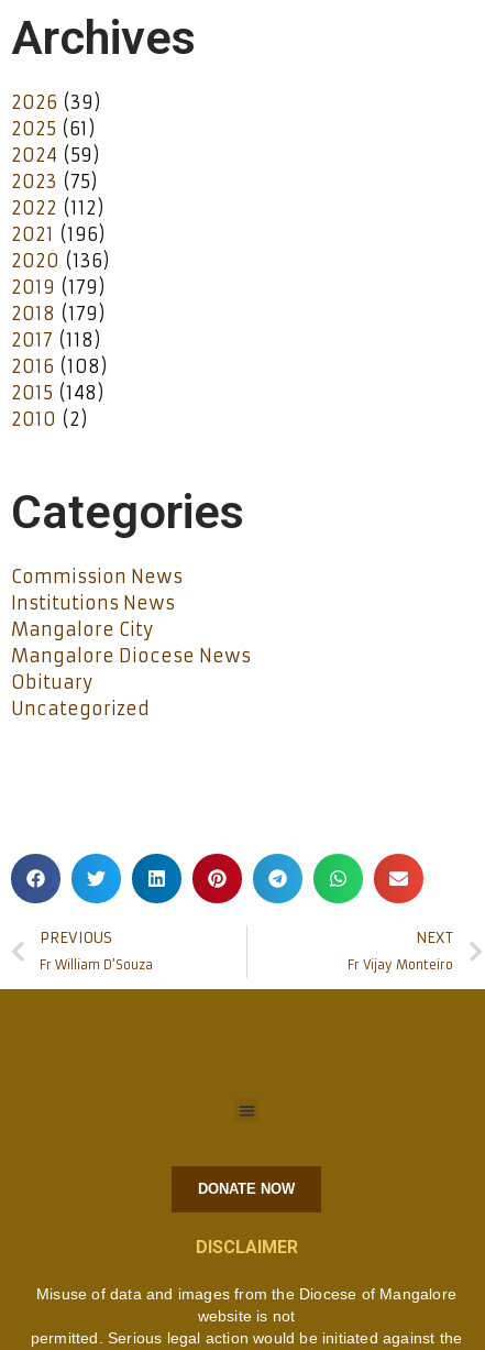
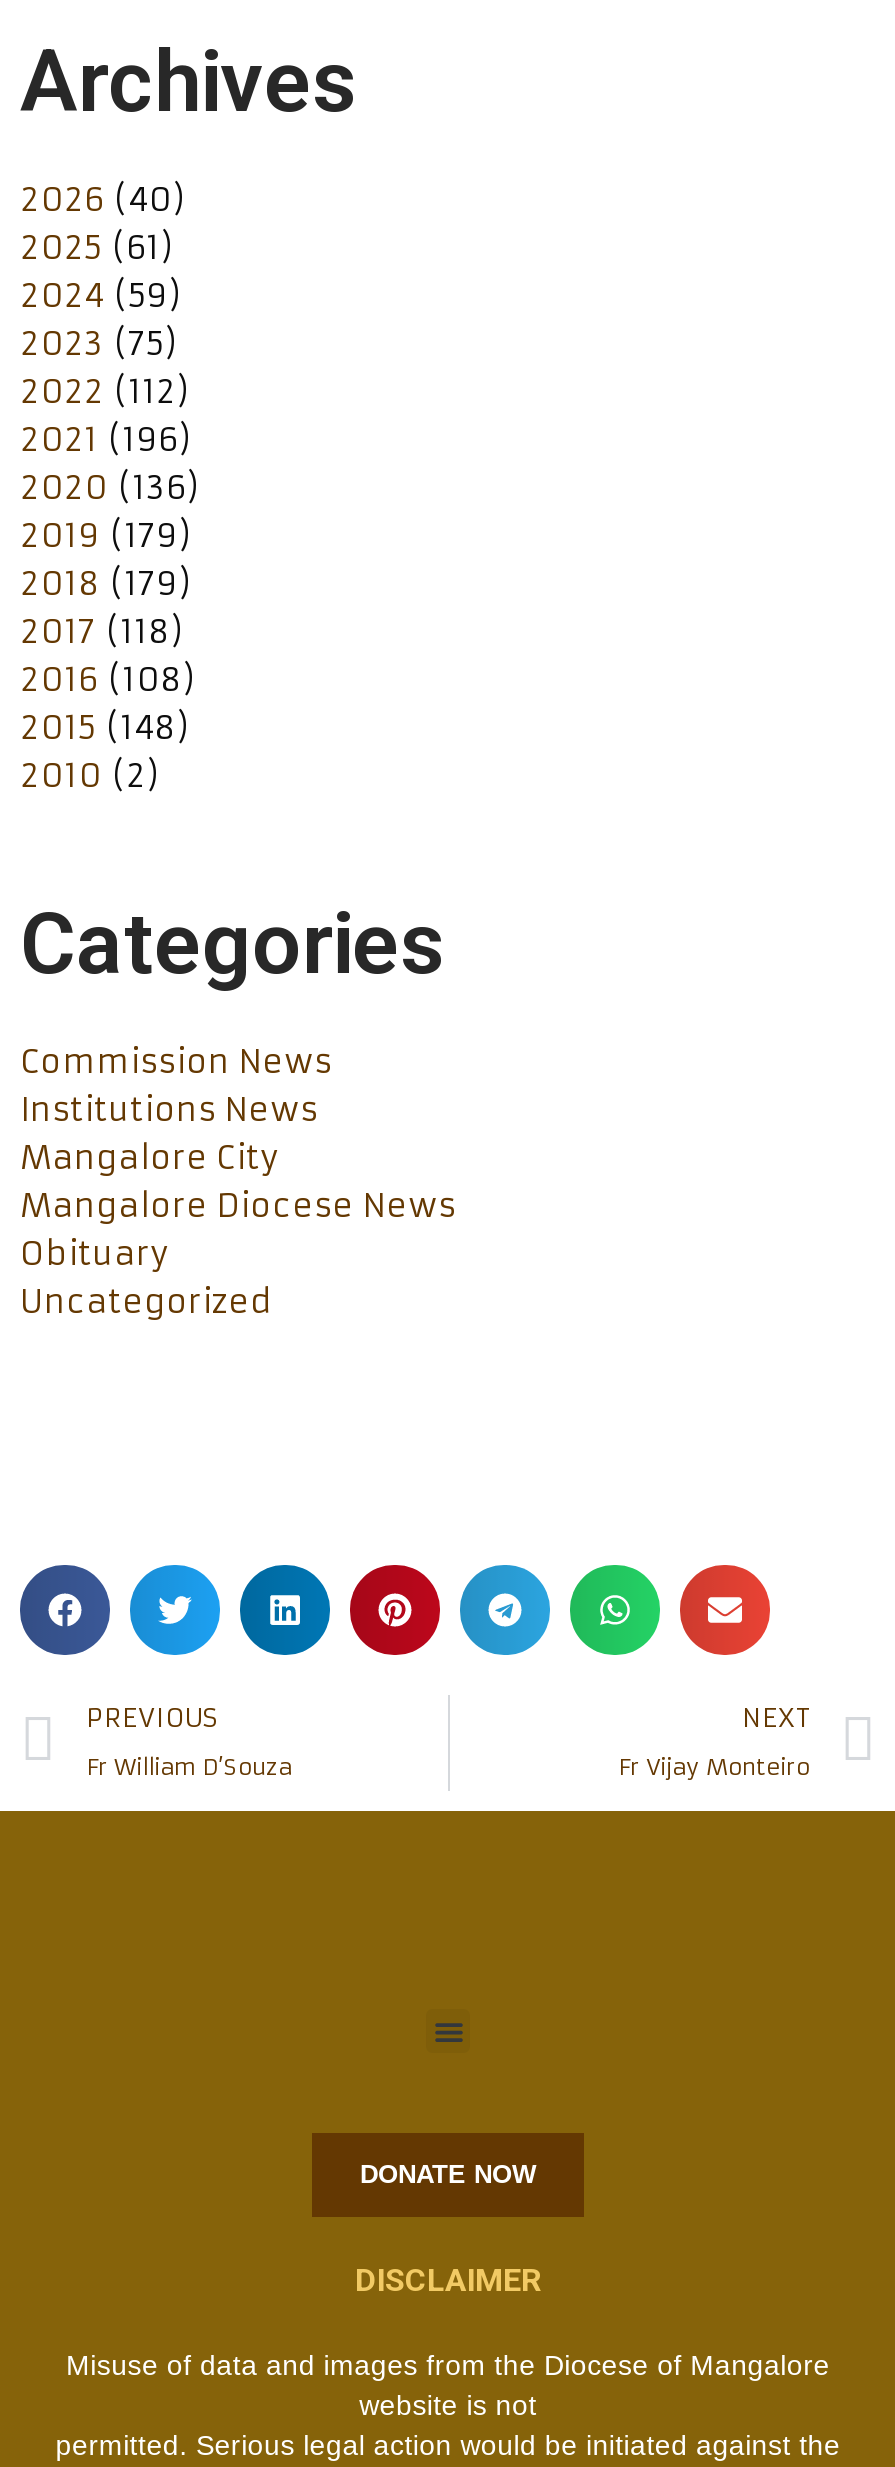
[11,91,101,113] 2026 (39) -> [20,179,186,219] 2026 (40)

